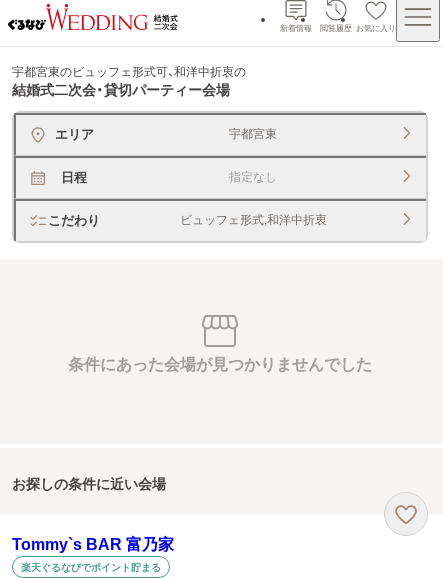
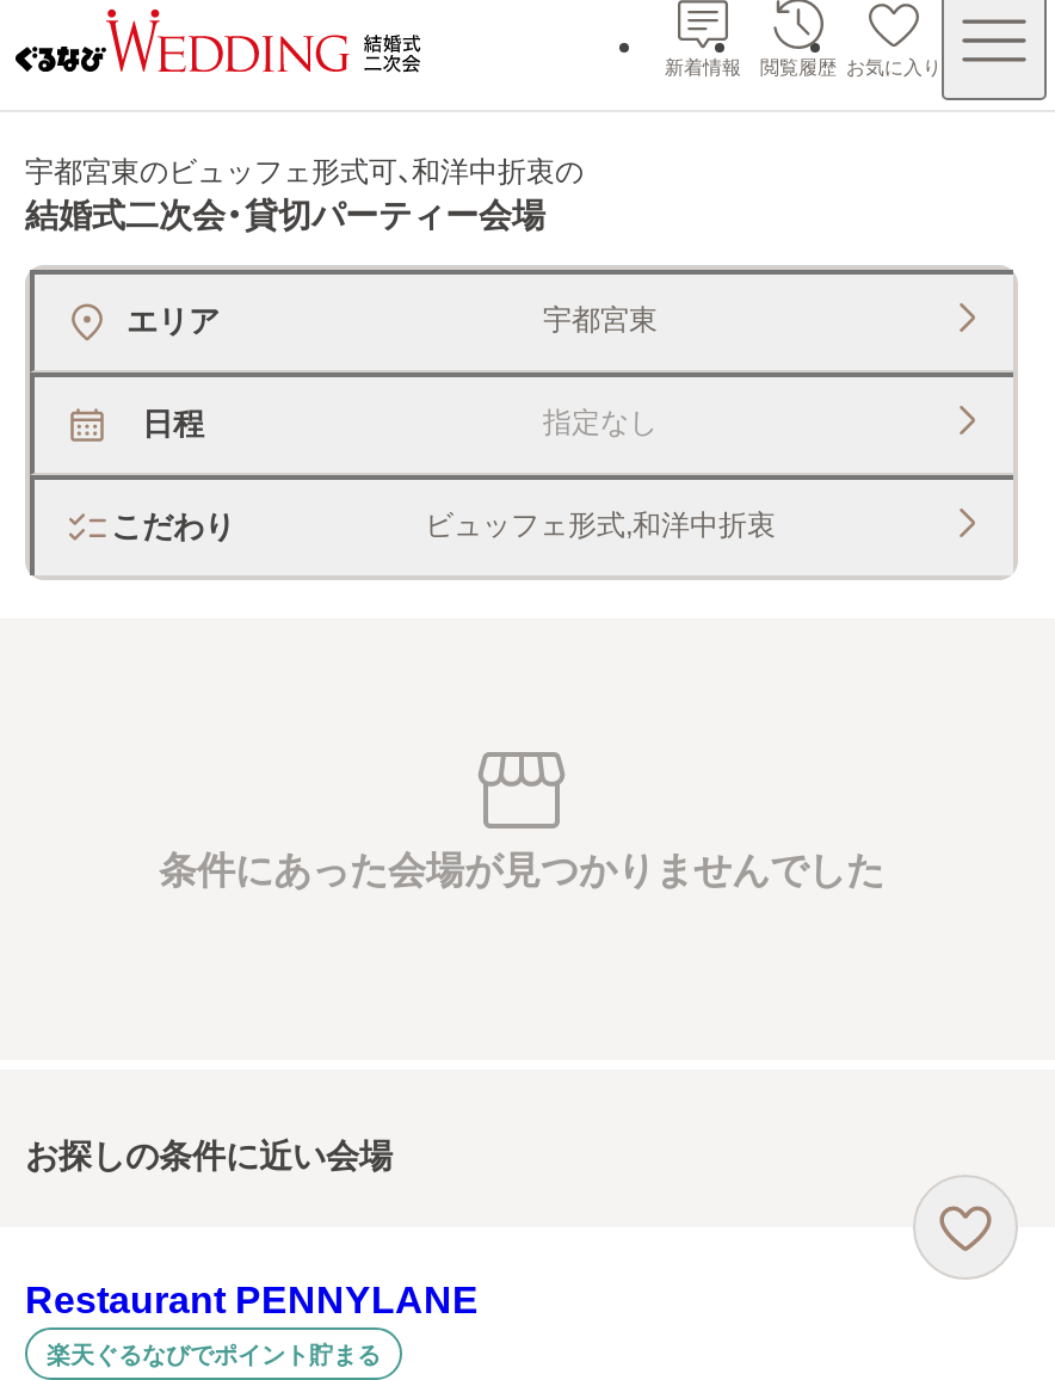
[12,536,174,553] Tommy`s BAR 富乃家 -> [25,1280,479,1320] Restaurant PENNYLANE

